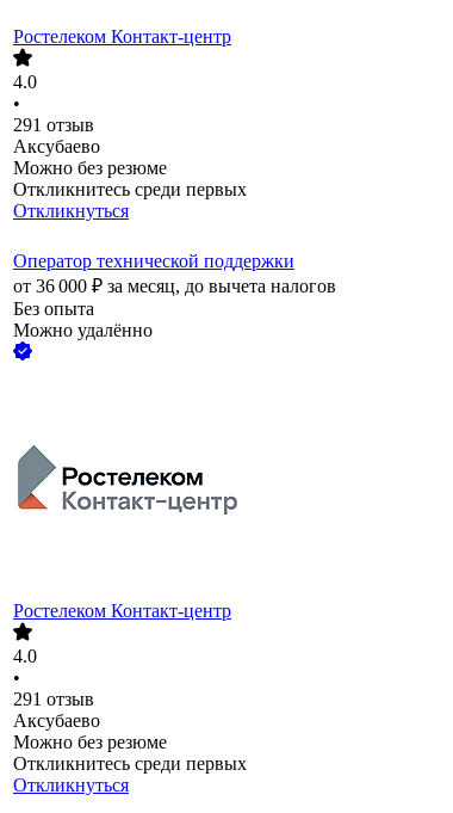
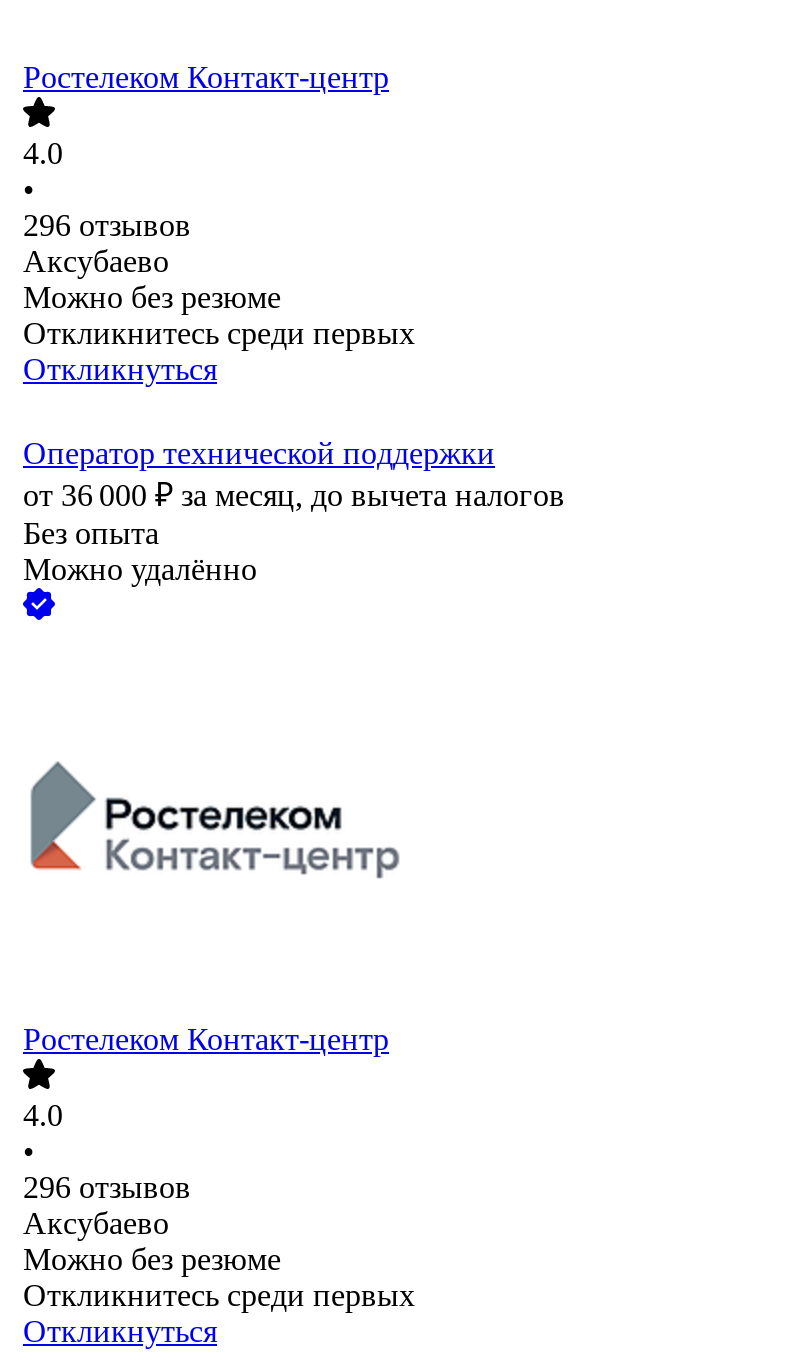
[13,115,94,135] 291 отзыв -> [23,209,191,243] 296 отзывов
[13,689,94,710] 291 отзыв -> [23,1171,191,1205] 296 отзывов

